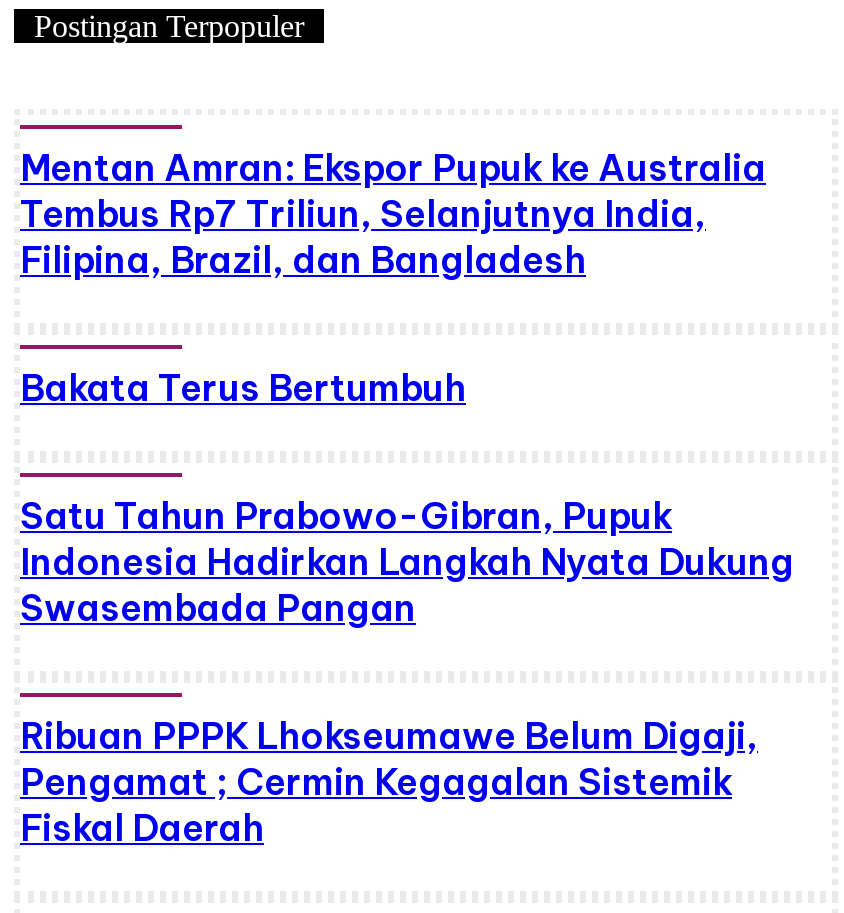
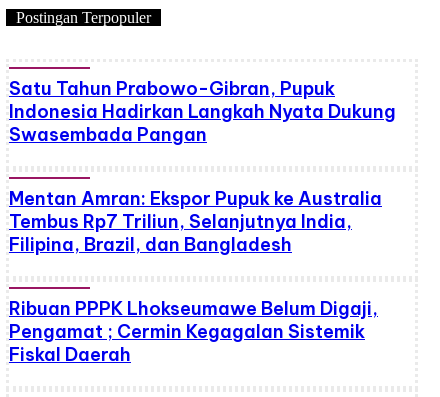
moved [20,145,766,283] -> [9,187,382,256]: Mentan Amran: Ekspor Pupuk ke Australia | Tembus Rp7 Triliun, Selanjutnya India, | Filipina, Brazil, dan Bangladesh
[20,365,466,411] Bakata Terus Bertumbuh -> none
moved [20,493,794,631] -> [9,77,396,146]: Satu Tahun Prabowo-Gibran, Pupuk | Indonesia Hadirkan Langkah Nyata Dukung | Swasembada Pangan

